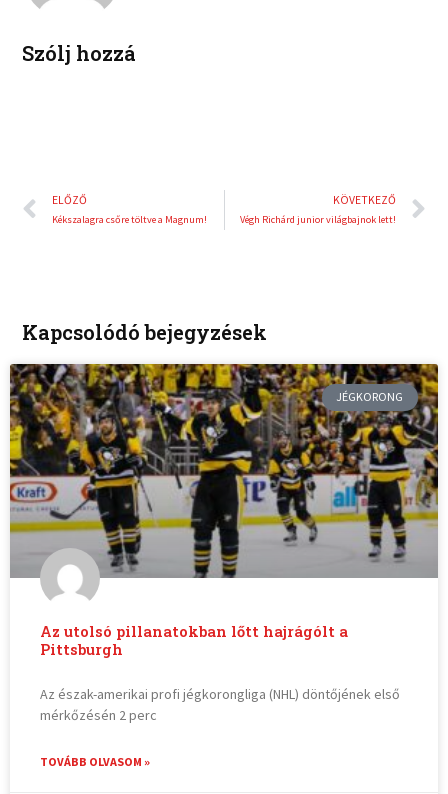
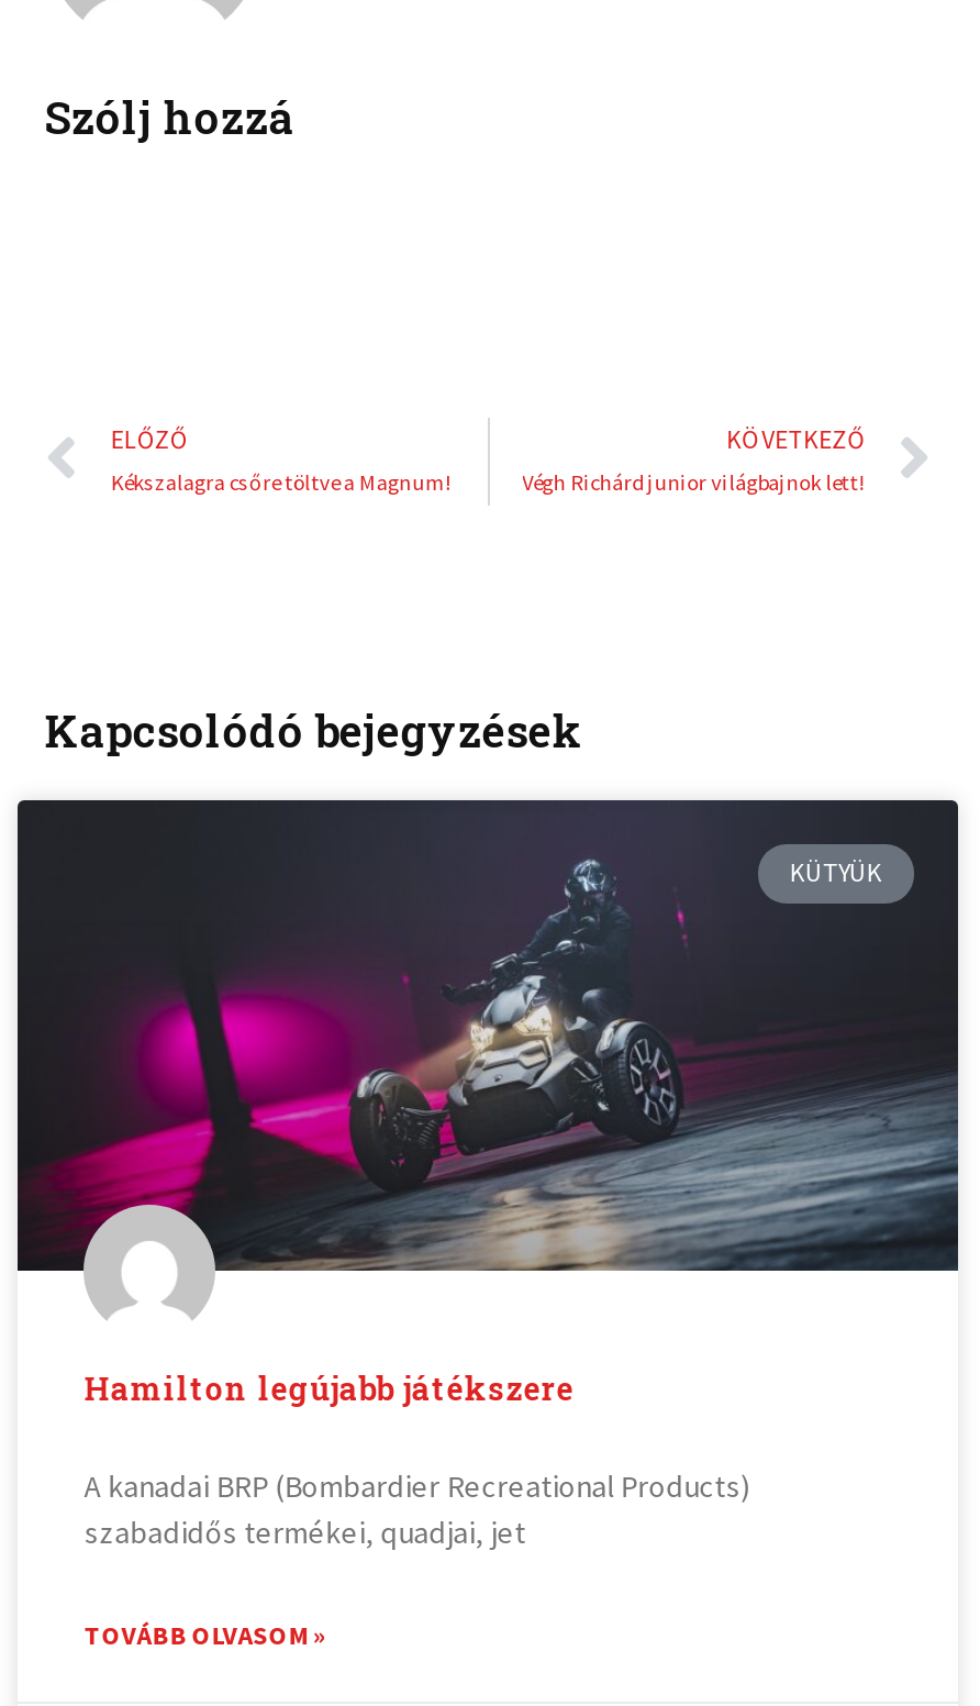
[9,363,439,578] [image] | JÉGKORONG -> [15,798,958,1271] [image] | KÜTYÜK
[40,622,348,659] Az utolsó pillanatokban lőtt hajrágólt a | Pittsburgh -> [84,1367,574,1409] Hamilton legújabb játékszere
[40,685,400,724] Az észak-amerikai profi jégkorongliga (NHL) döntőjének első | mérkőzésén 2 perc -> [84,1466,750,1552] A kanadai BRP (Bombardier Recreational Products) | szabadidős termékei, quadjai, jet

